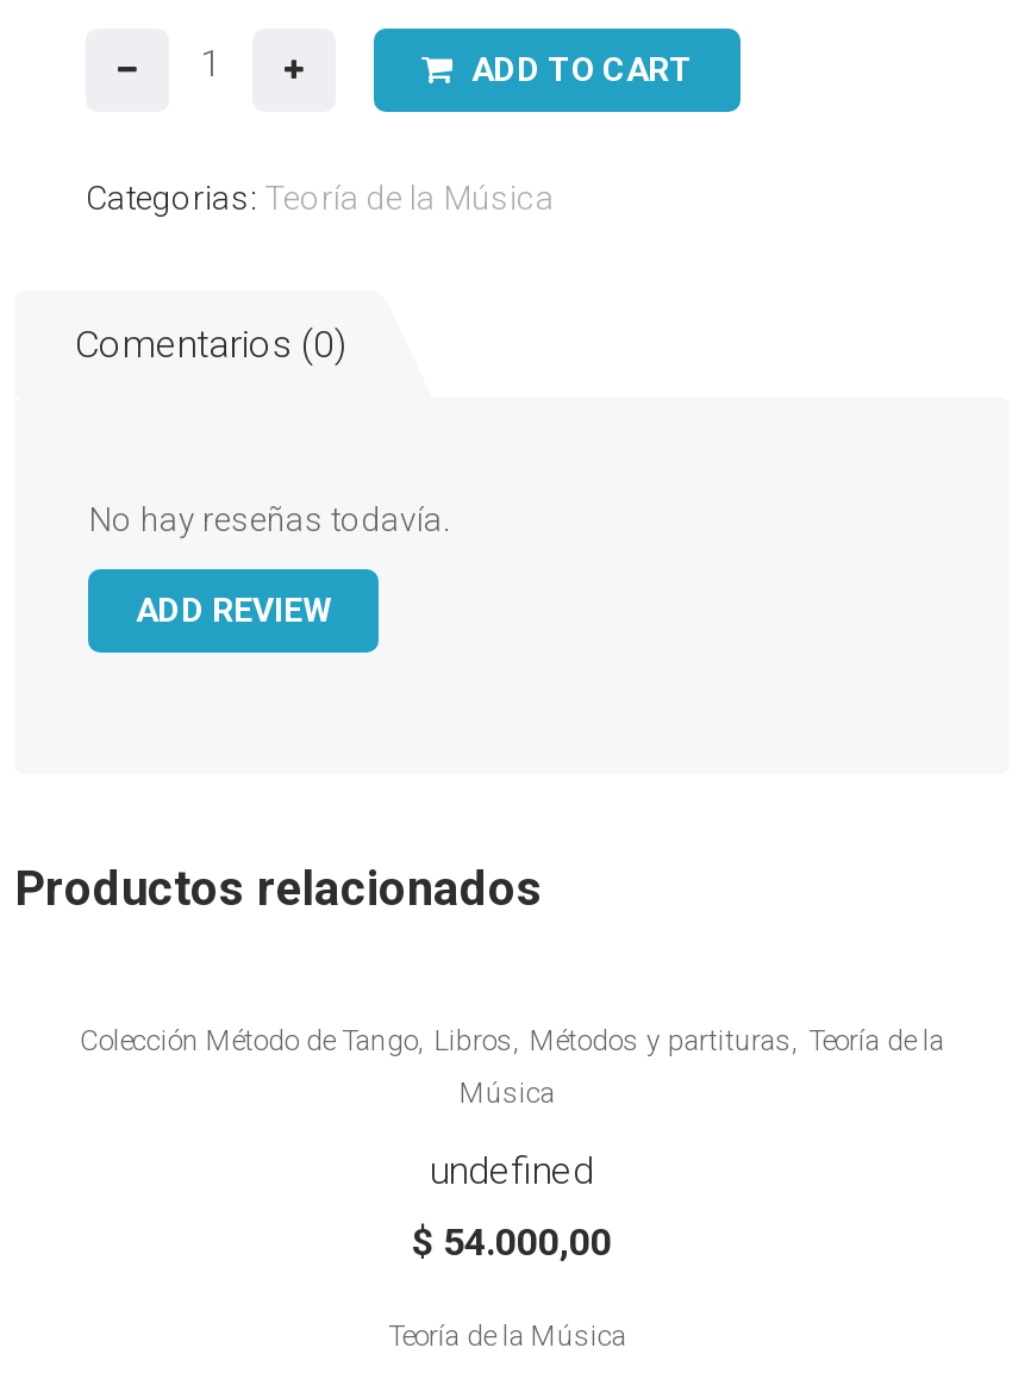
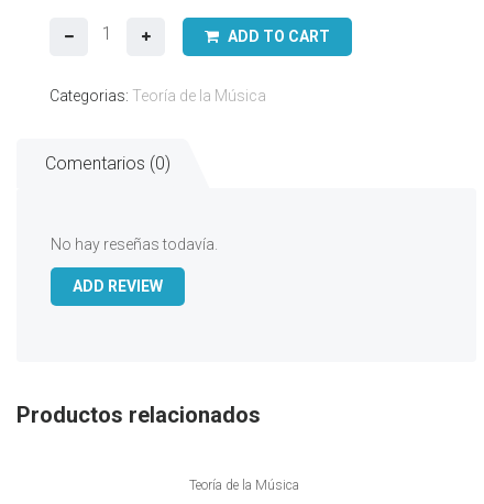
[80,1024,944,1264] Colección Método de Tango Libros Métodos y partituras Teoría de la | Música | undefined | $54.000,00 -> none

